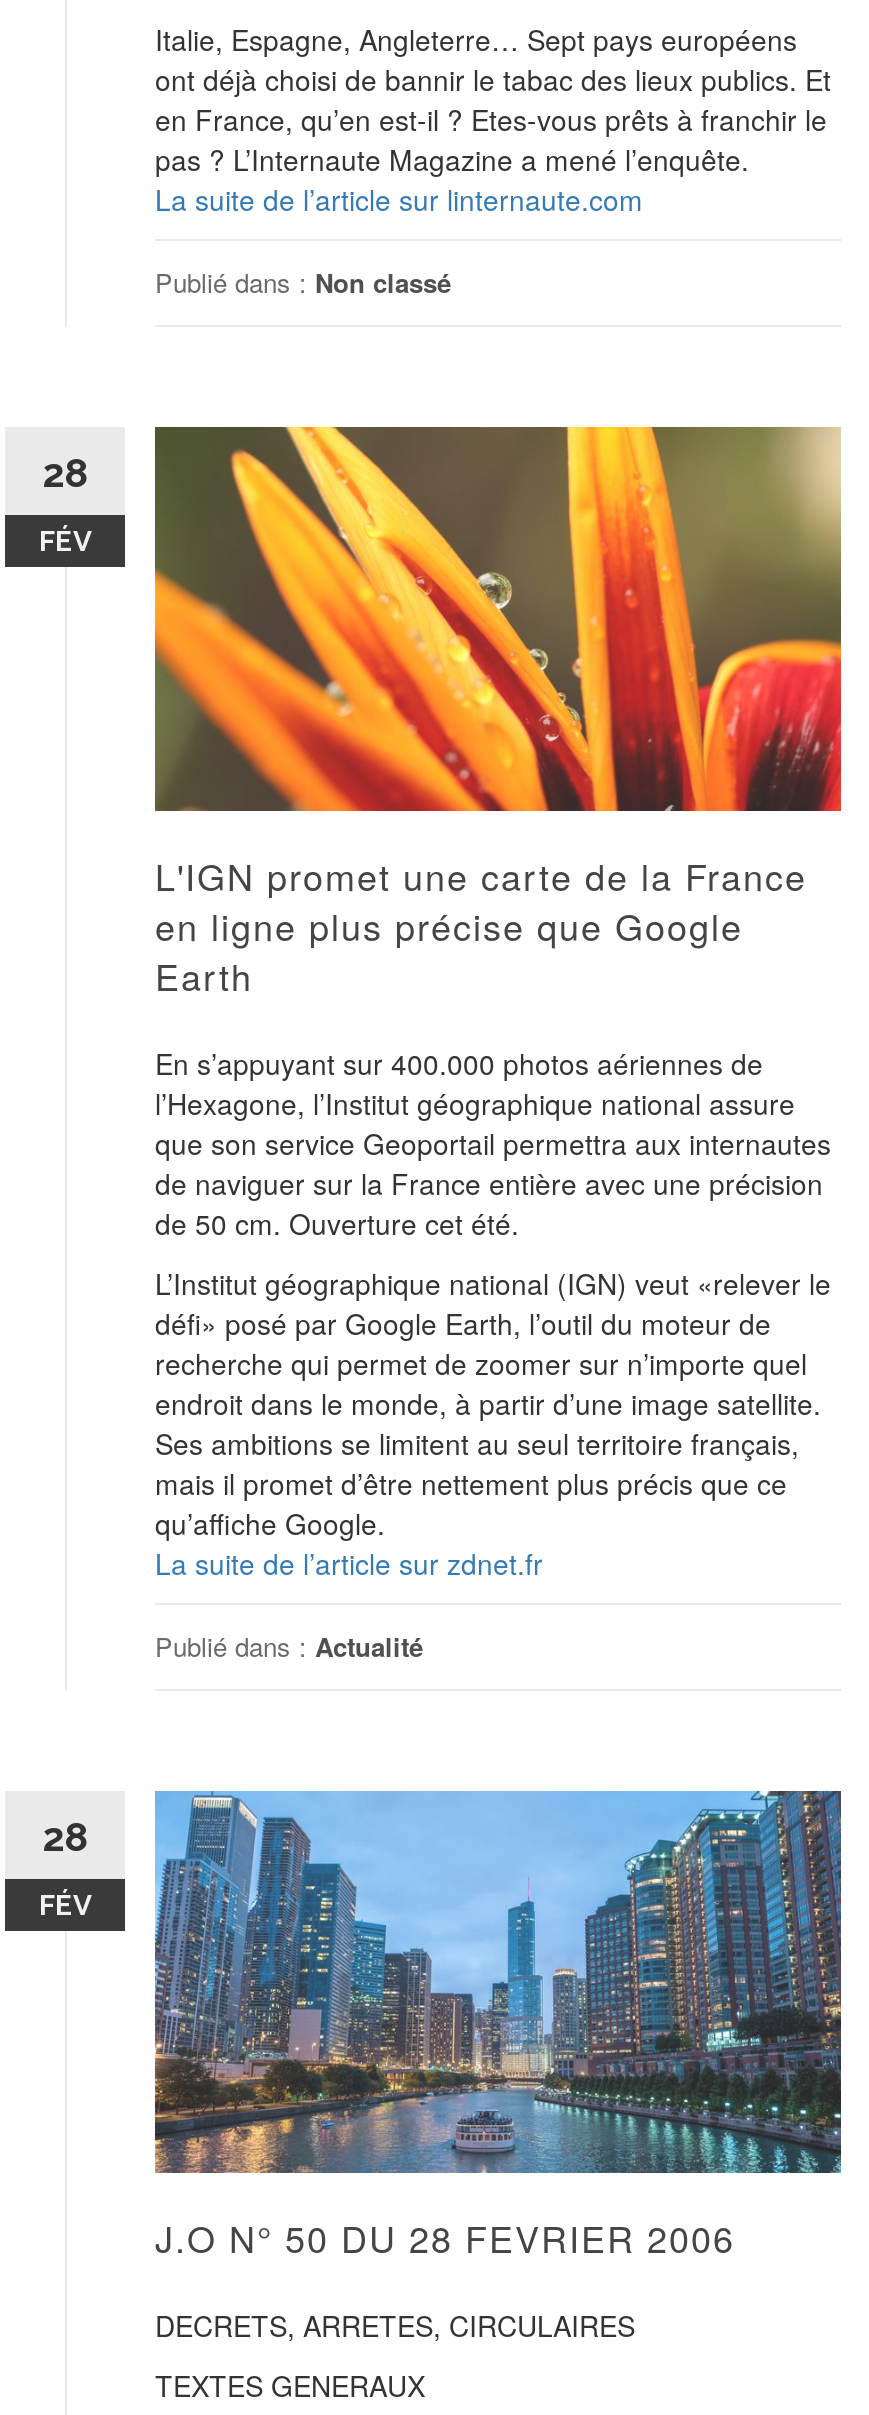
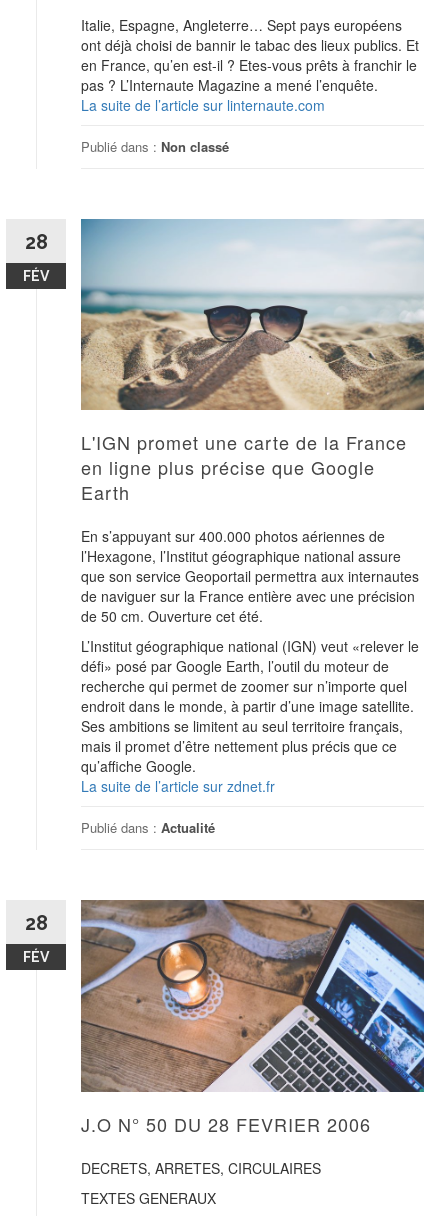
[153,425,843,813] [image] -> [80,218,425,411] [image]
[153,1789,843,2175] [image] -> [80,899,425,1093] [image]

